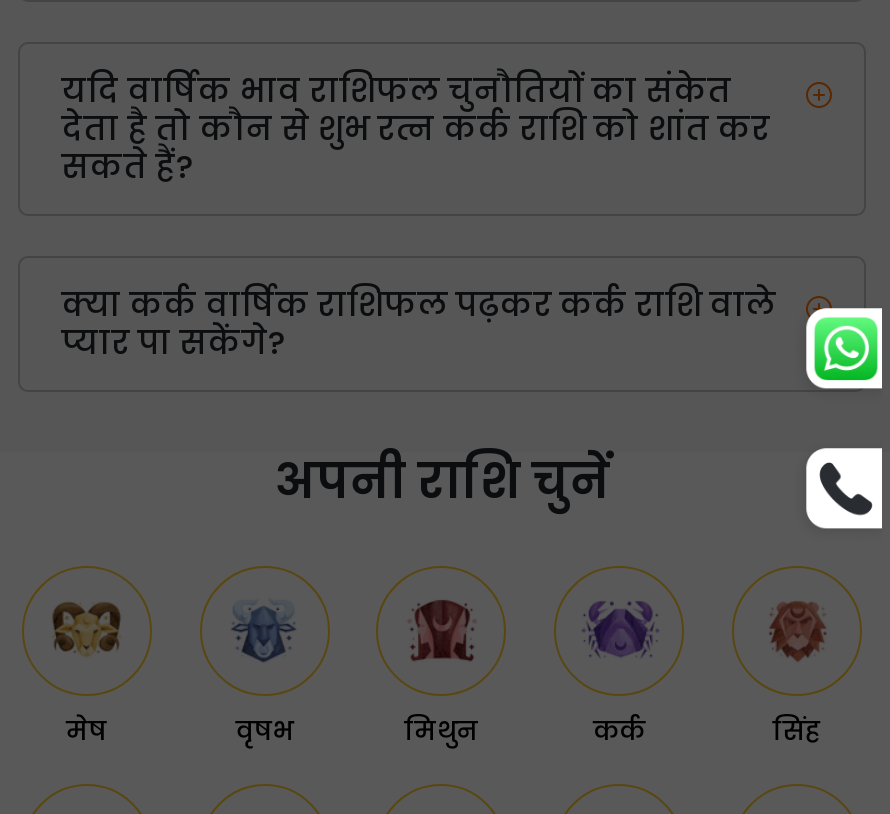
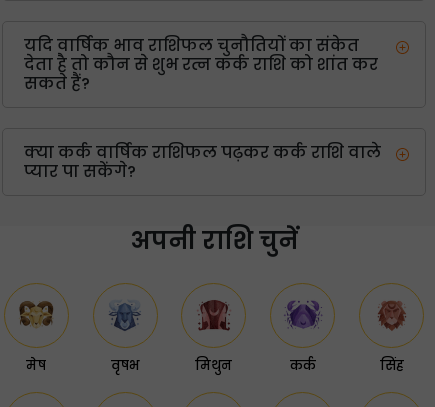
[804,306,884,390] [image] -> none
[804,446,884,530] [image] -> none

